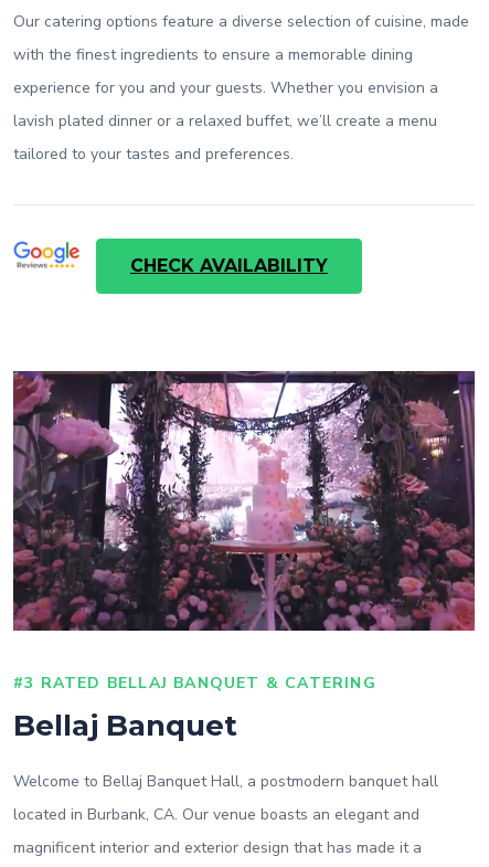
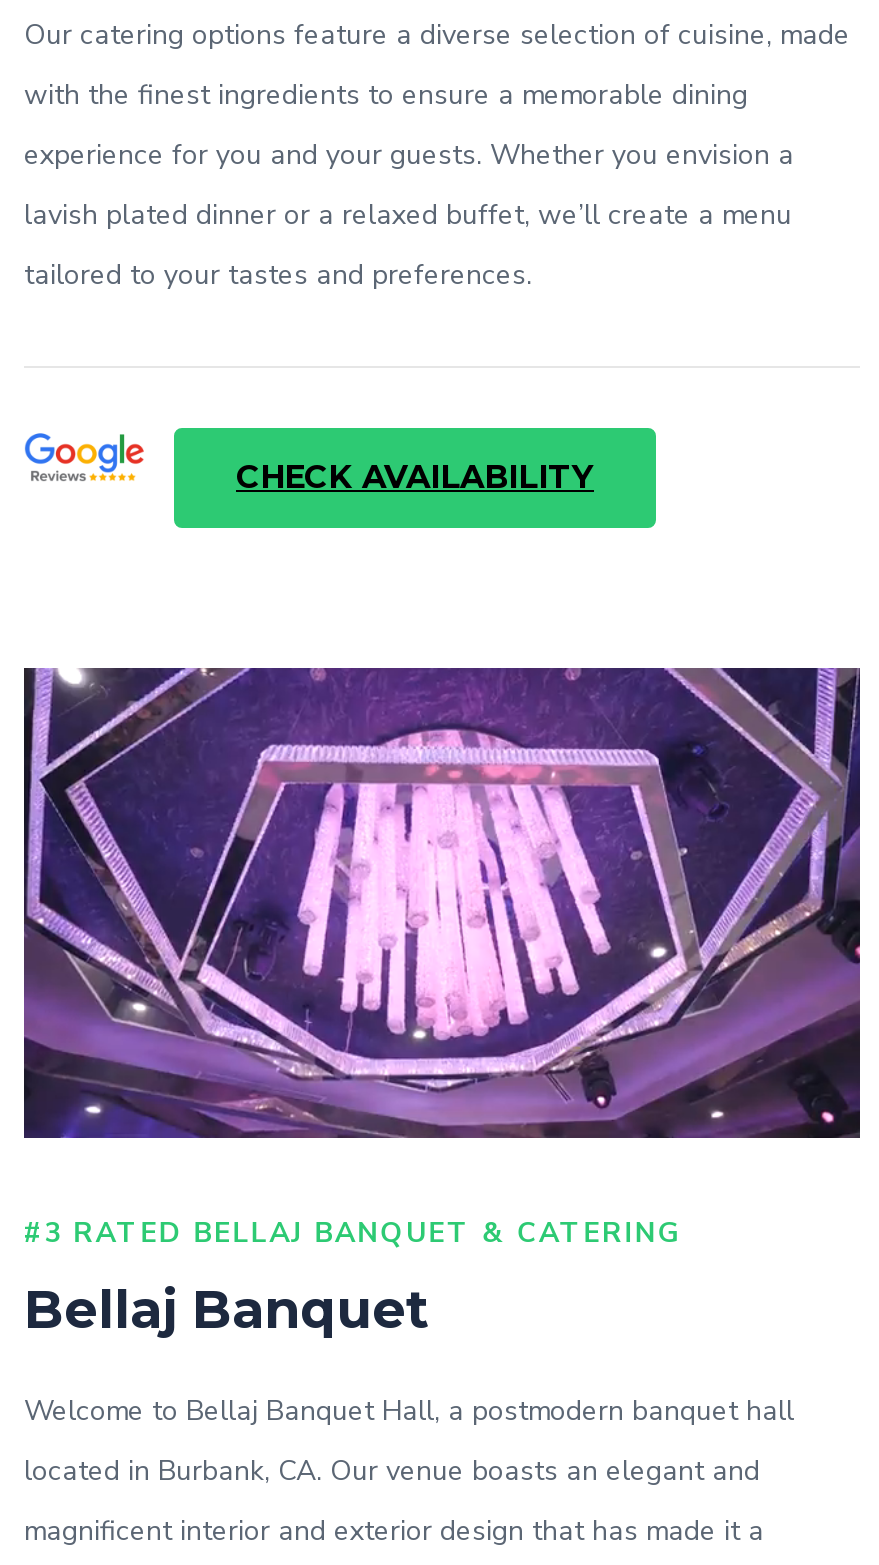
[12,370,476,632] [image] -> [22,666,862,1140] [image]

